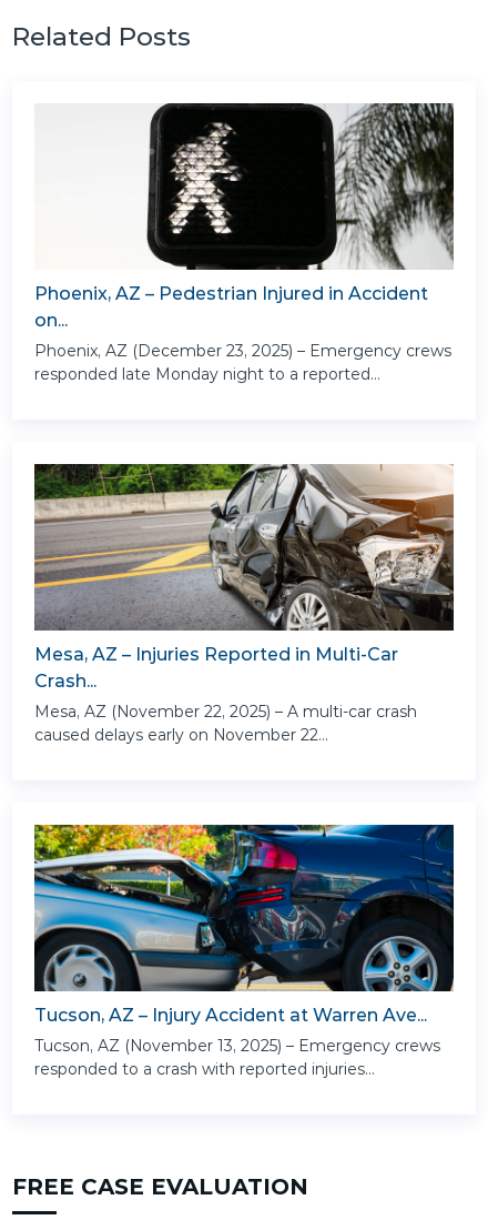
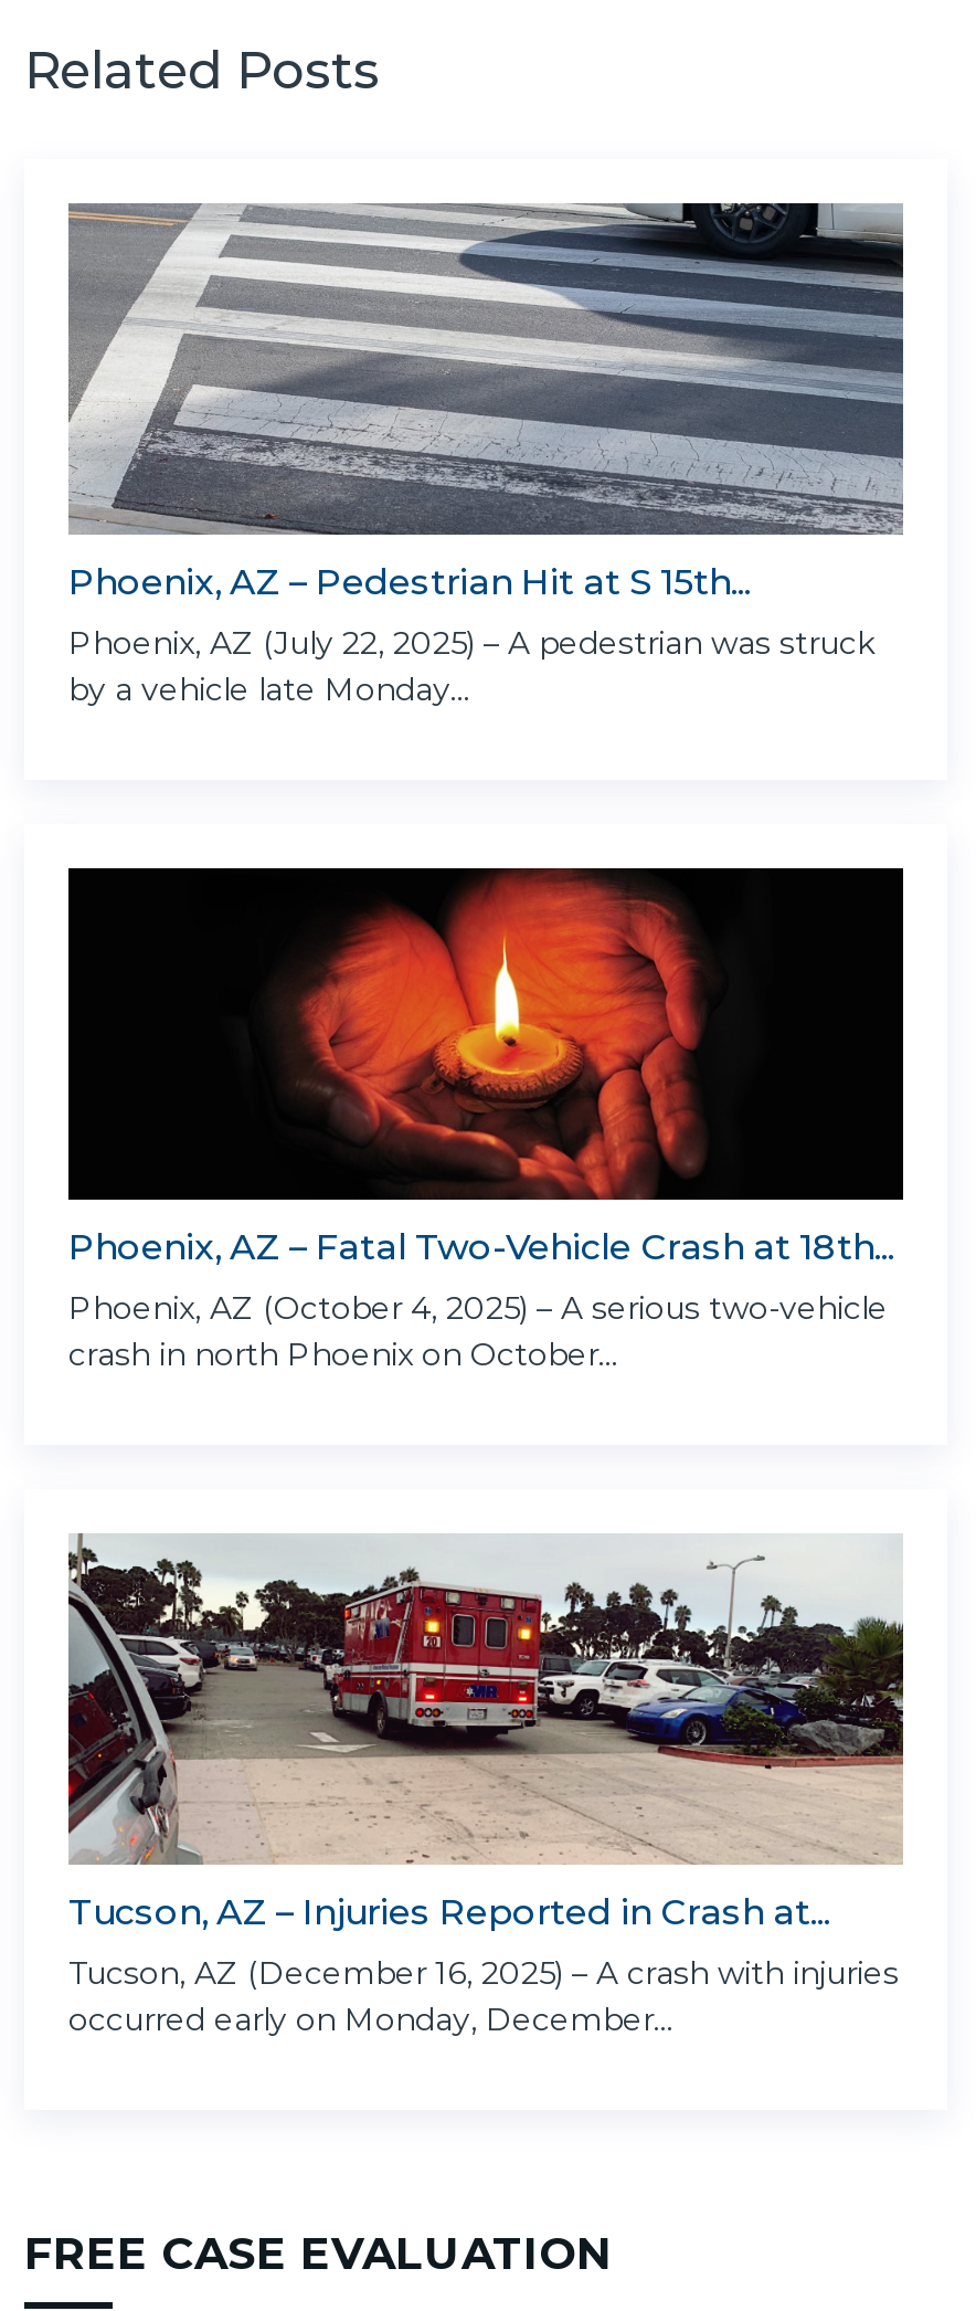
[34,102,454,330] [image] | Phoenix, AZ – Pedestrian Injured in Accident | on... -> [66,201,903,602] [image] | Phoenix, AZ – Pedestrian Hit at S 15th...
[34,340,451,384] Phoenix, AZ (December 23, 2025) – Emergency crews | responded late Monday night to a reported... -> [68,622,874,709] Phoenix, AZ (July 22, 2025) – A pedestrian was struck | by a vehicle late Monday...
[33,463,455,691] [image] | Mesa, AZ – Injuries Reported in Multi-Car | Crash... -> [66,866,905,1268] [image] | Phoenix, AZ – Fatal Two-Vehicle Crash at 18th...
[34,701,417,745] Mesa, AZ (November 22, 2025) – A multi-car crash | caused delays early on November 22... -> [68,1287,888,1374] Phoenix, AZ (October 4, 2025) – A serious two-vehicle | crash in north Phoenix on October...
[33,824,455,1025] [image] | Tucson, AZ – Injury Accident at Warren Ave... -> [66,1533,905,1933] [image] | Tucson, AZ – Injuries Reported in Crash at...
[34,1035,440,1079] Tucson, AZ (November 13, 2025) – Emergency crews | responded to a crash with reported injuries... -> [68,1952,899,2039] Tucson, AZ (December 16, 2025) – A crash with injuries | occurred early on Monday, December...

